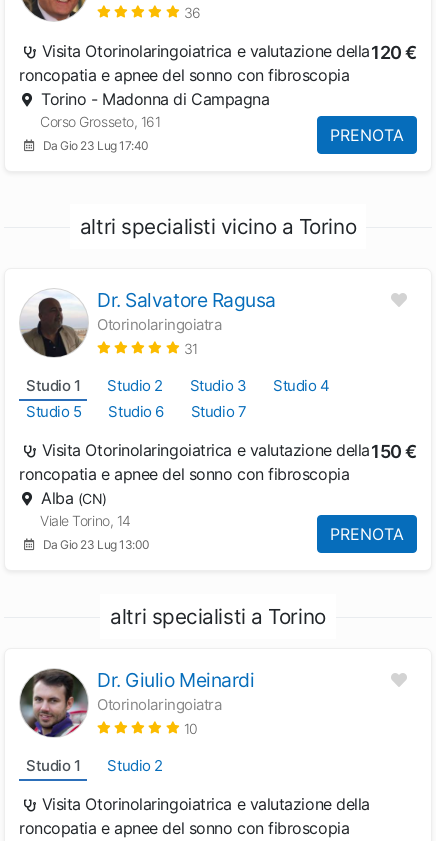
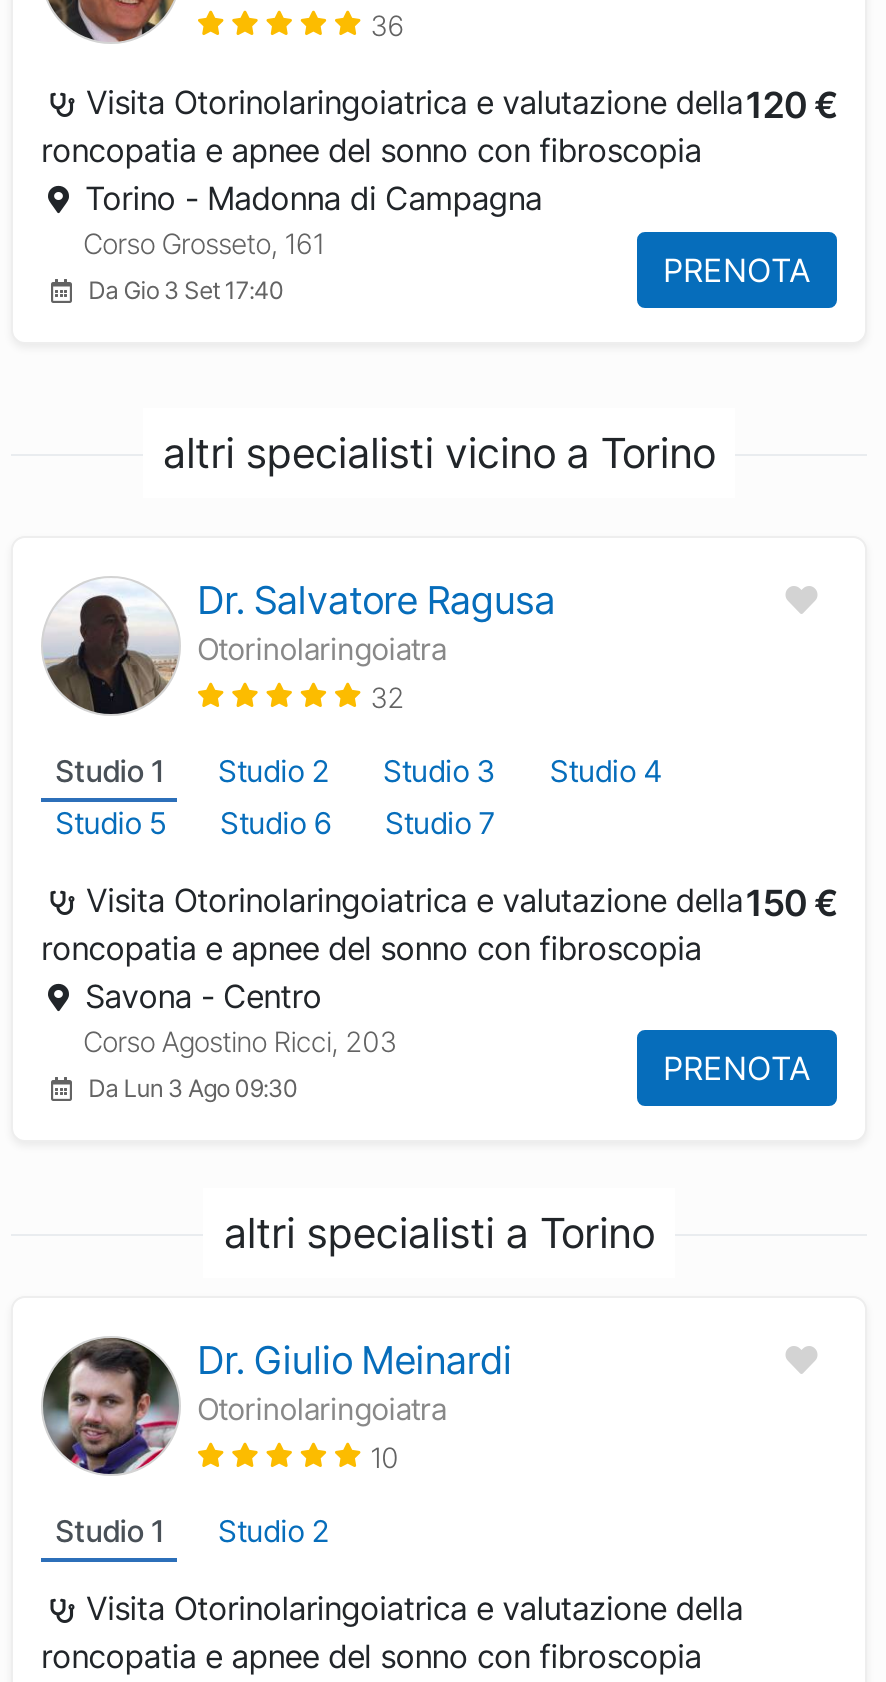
[43,137,149,152] Da Gio 23 Lug 17:40 -> [88,275,284,305] Da Gio 3 Set 17:40
[184,340,198,357] 31 -> [370,680,404,714] 32
[36,488,150,552] Alba (CN) | Viale Torino, 14 | Da Gio 23 Lug 13:00 -> [76,976,397,1103] Savona - Centro | Corso Agostino Ricci, 203 | Da Lun 3 Ago 09:30

